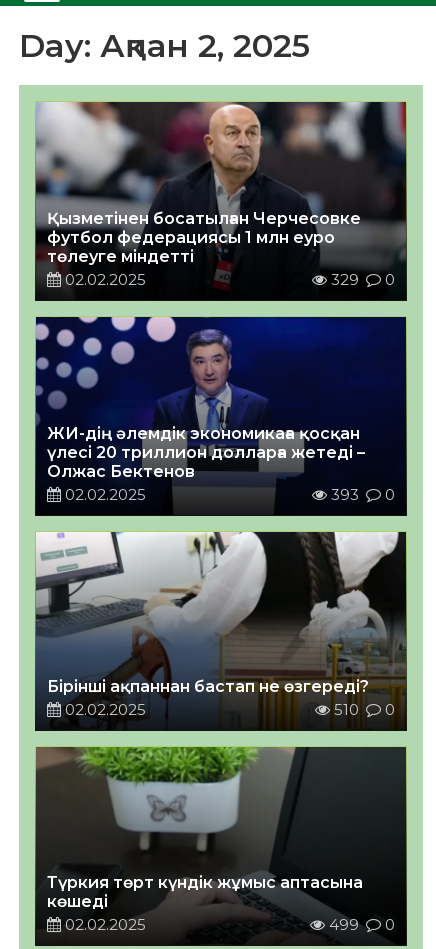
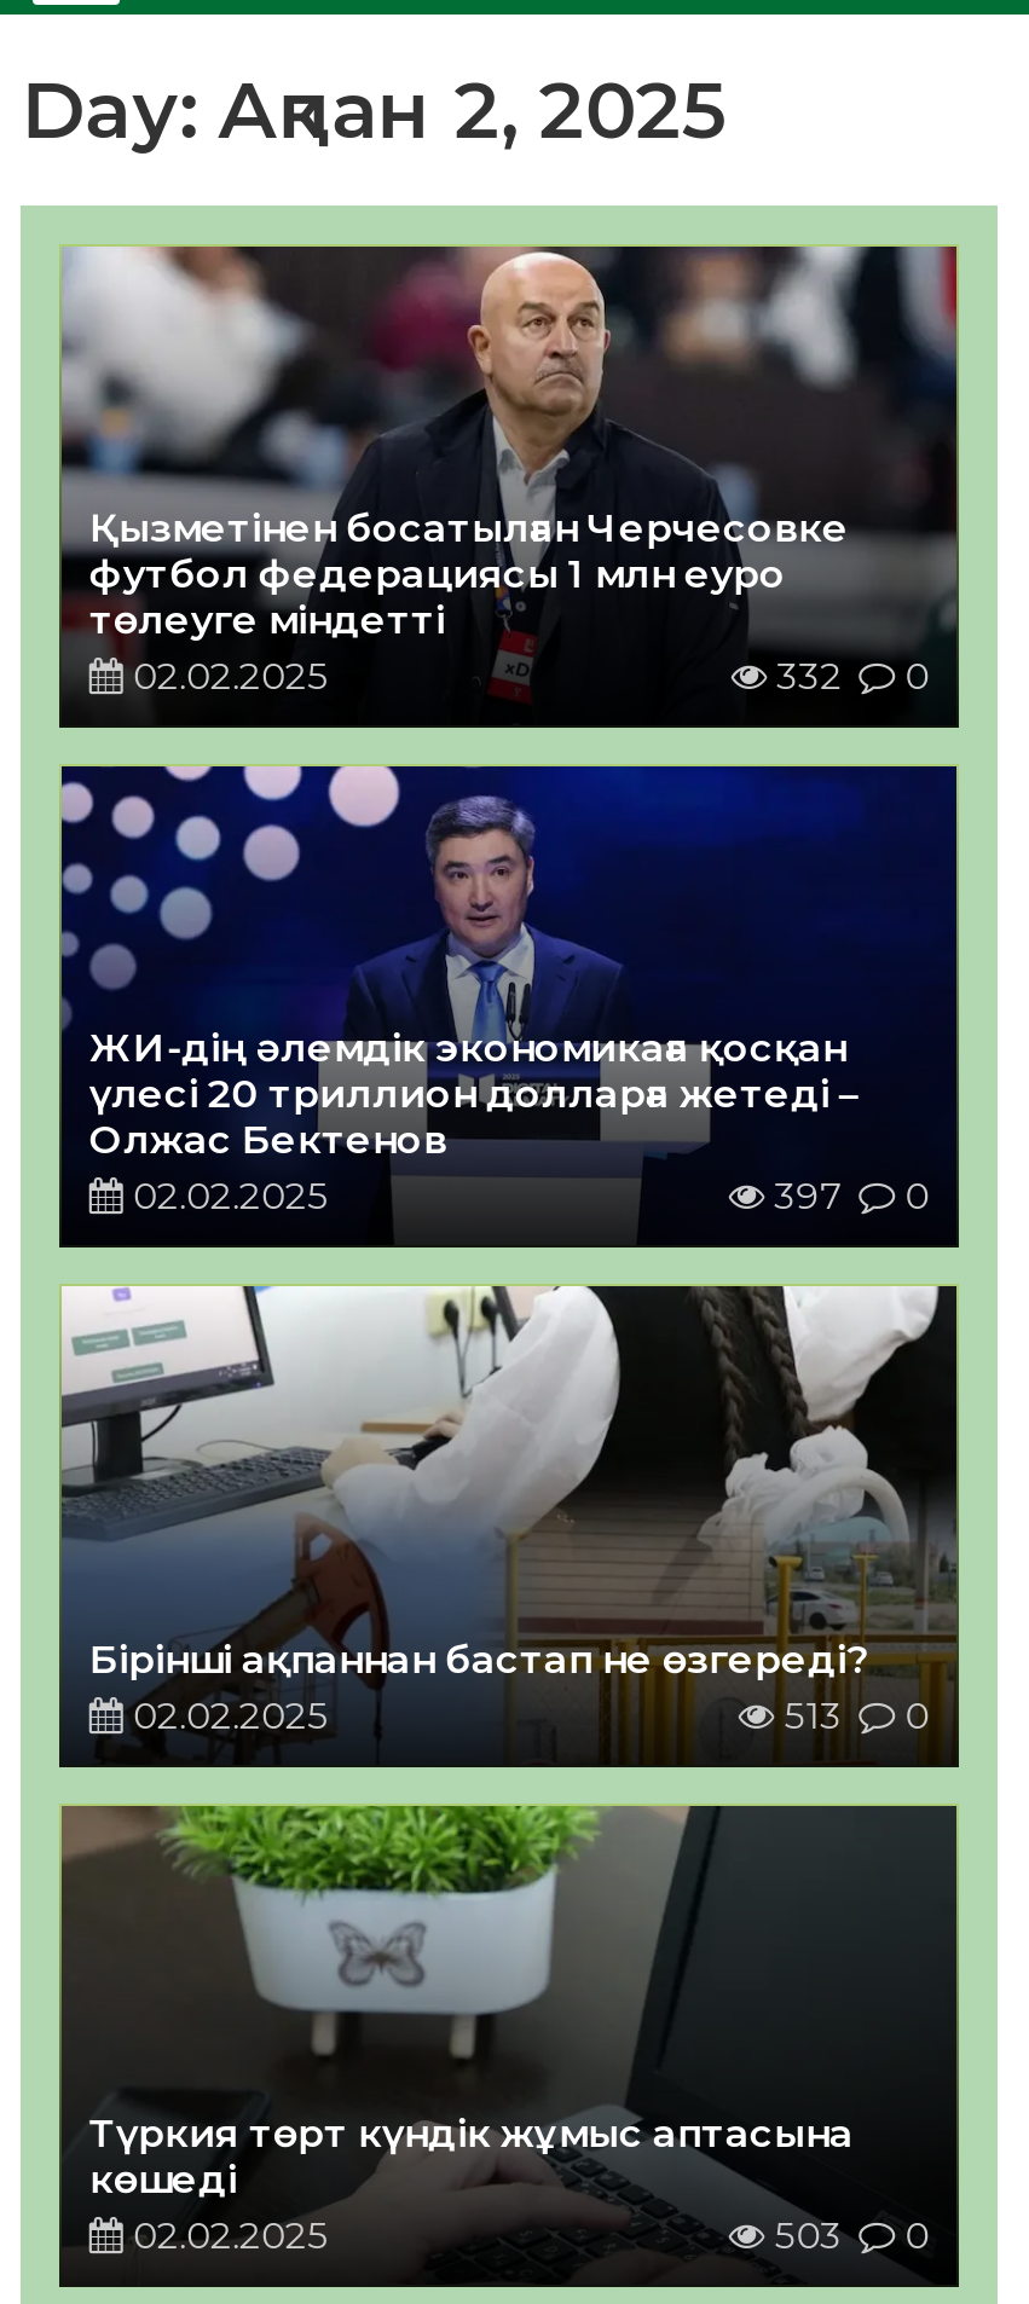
[327,270,395,289] 329 0 -> [767,654,929,700] 332 0
[327,485,395,504] 393 0 -> [764,1174,929,1219] 397 0
[330,700,395,719] 510 0 -> [774,1693,929,1739] 513 0
[325,915,395,934] 499 0 -> [764,2213,929,2259] 503 0

